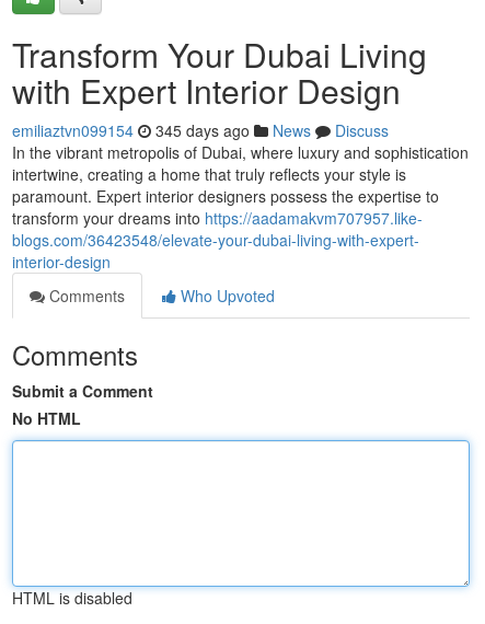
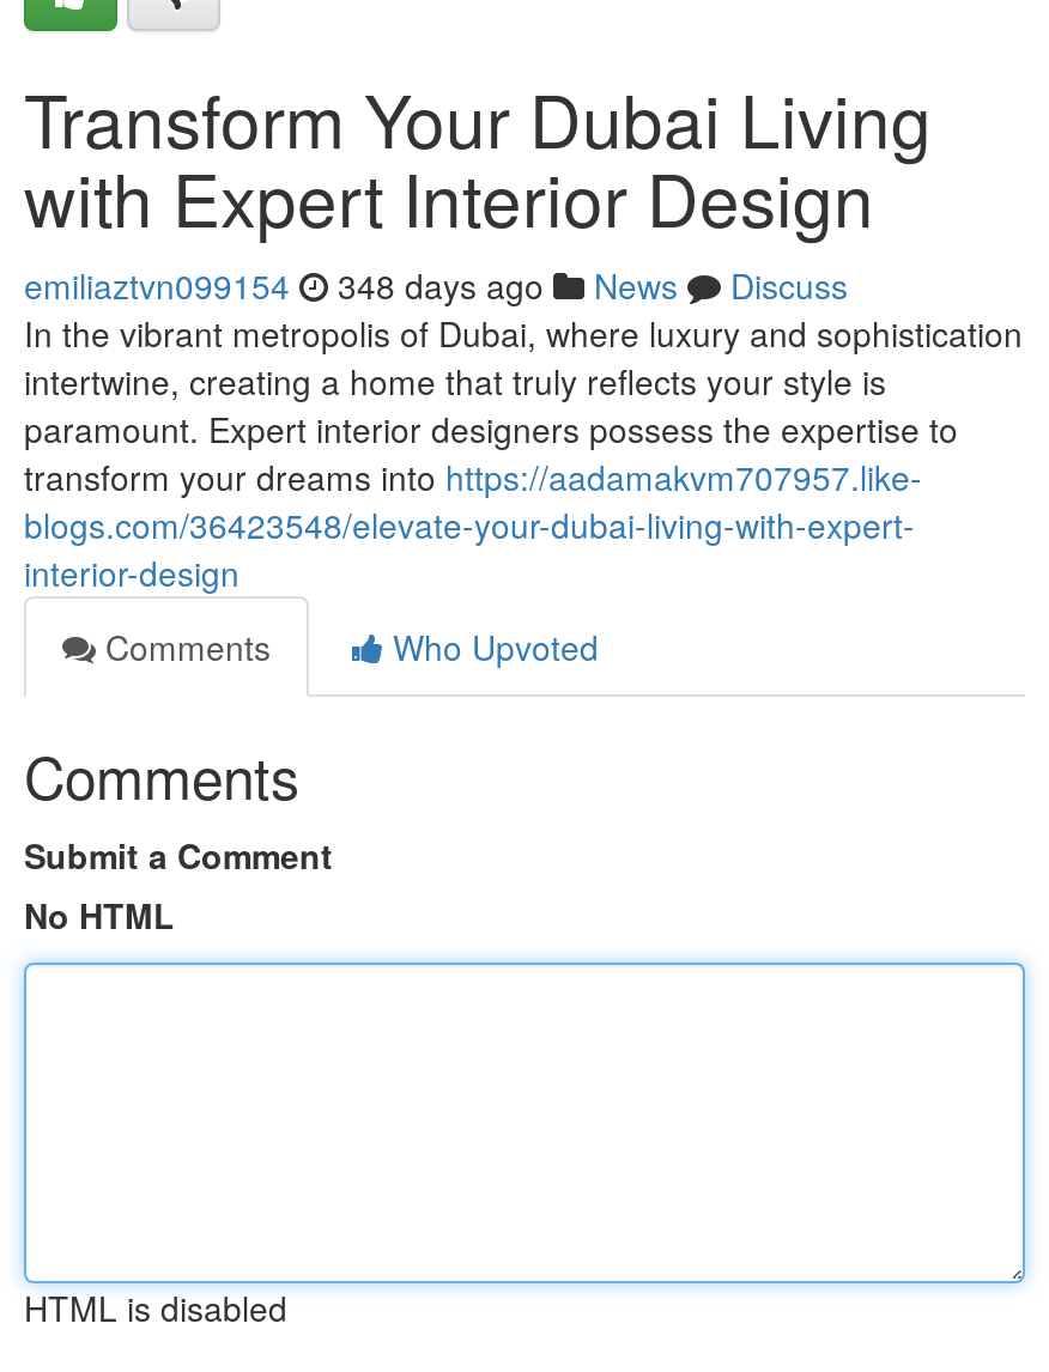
[12,119,389,141] emiliaztvn099154 345 days ago News Discuss -> [24,261,848,309] emiliaztvn099154 348 days ago News Discuss

